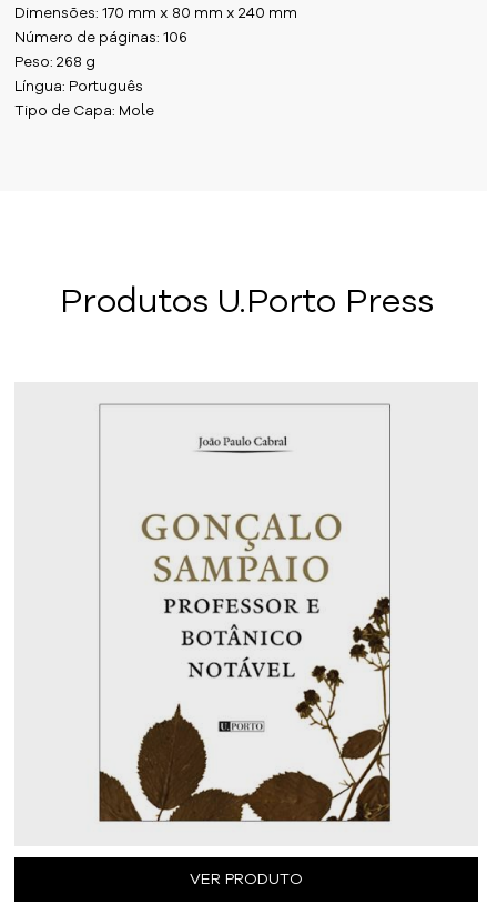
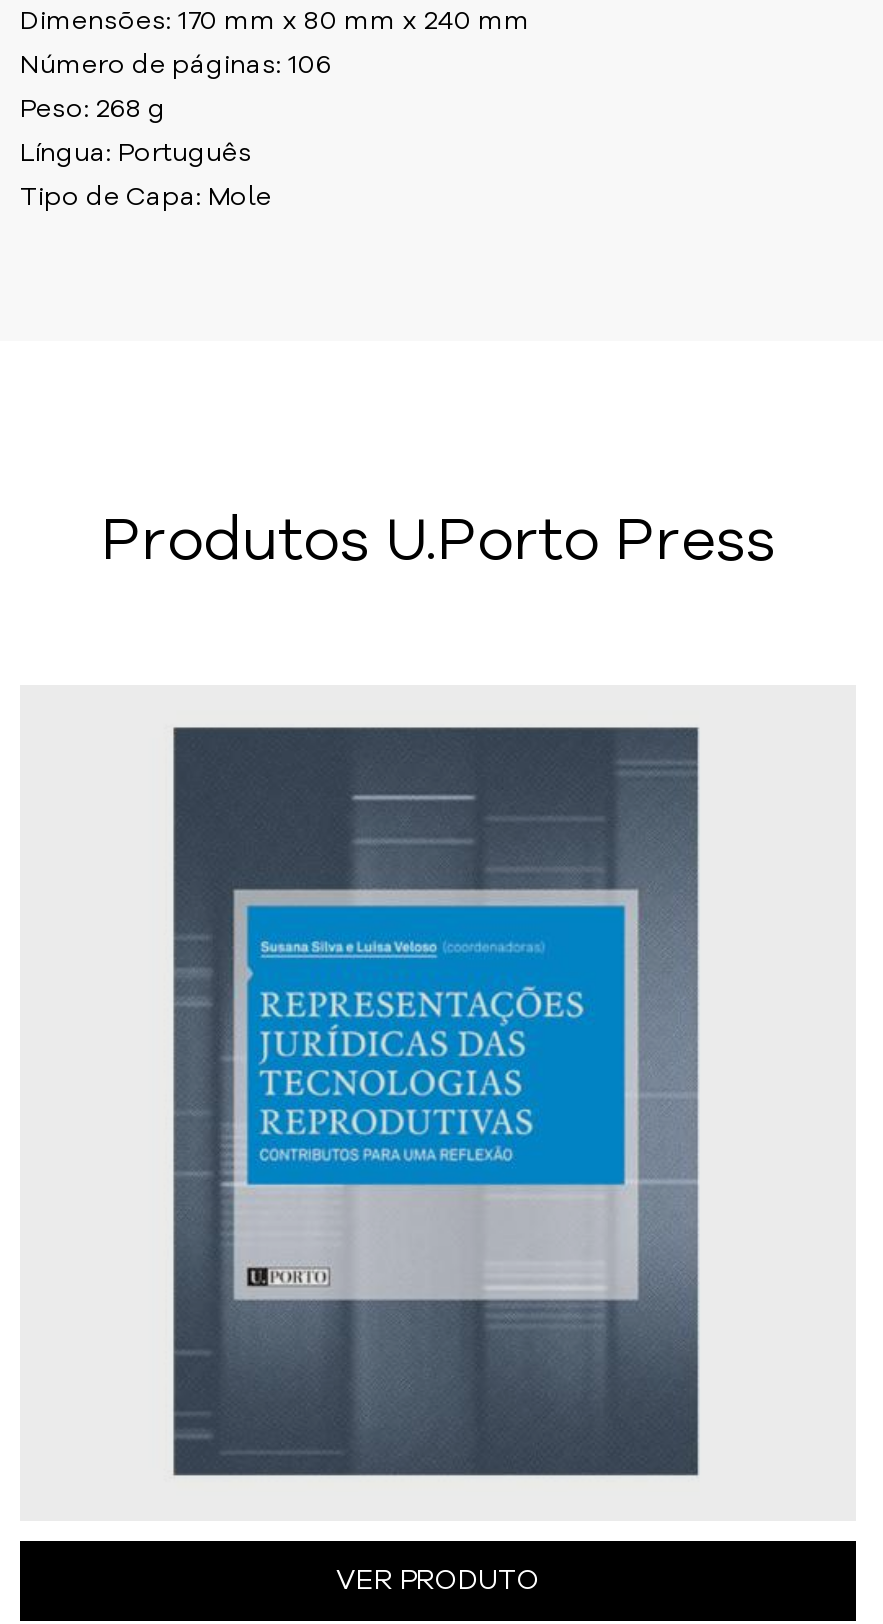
[99,406,390,822] [image] -> [172,727,698,1477] [image]

